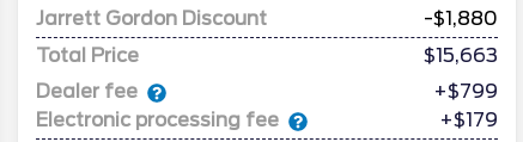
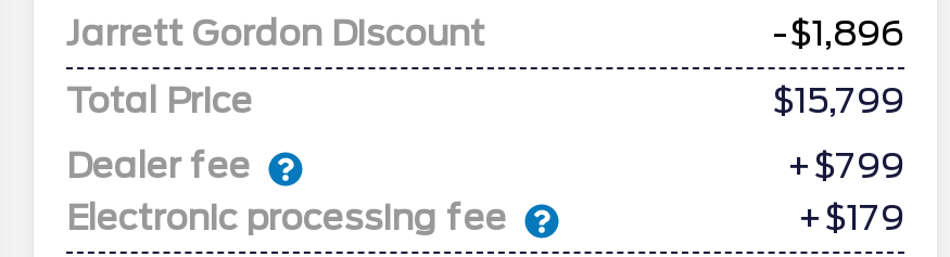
[424,8,498,30] -$1,880 -> [772,14,904,55] -$1,896
[424,45,498,67] $15,663 -> [772,81,904,122] $15,799

